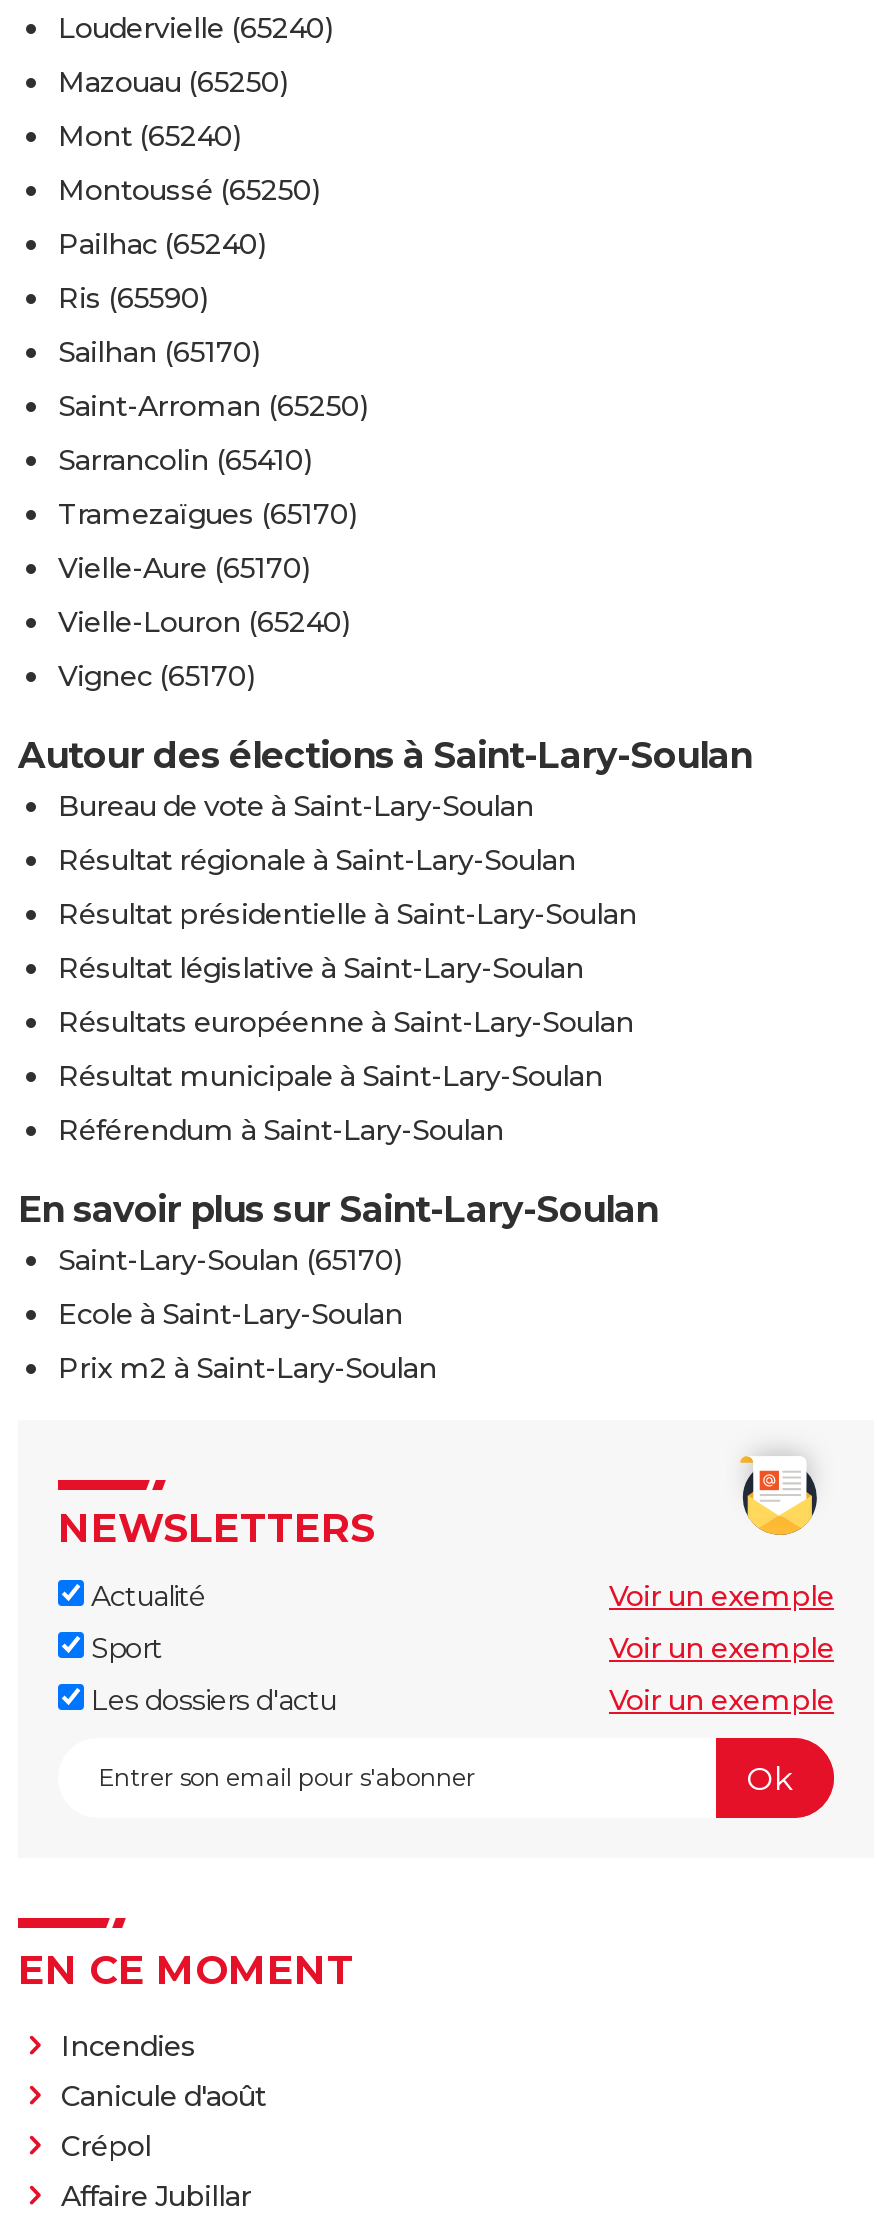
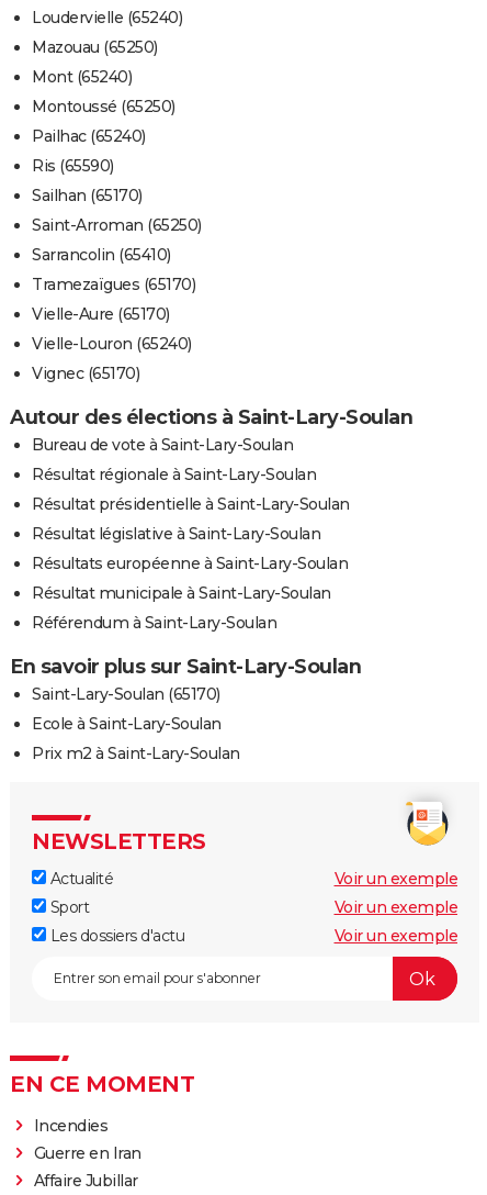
[61,2078,266,2164] Canicule d'août | Crépol -> [33,1143,141,1163] Guerre en Iran

